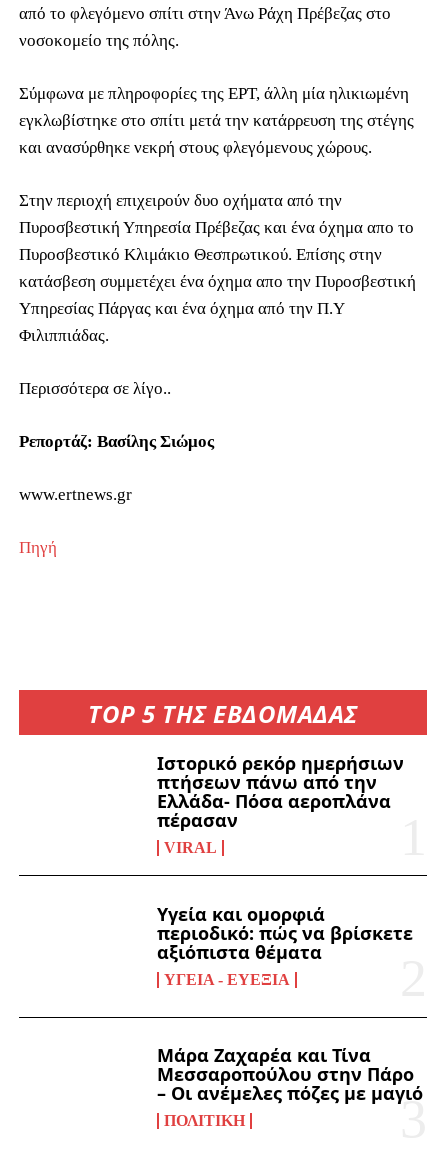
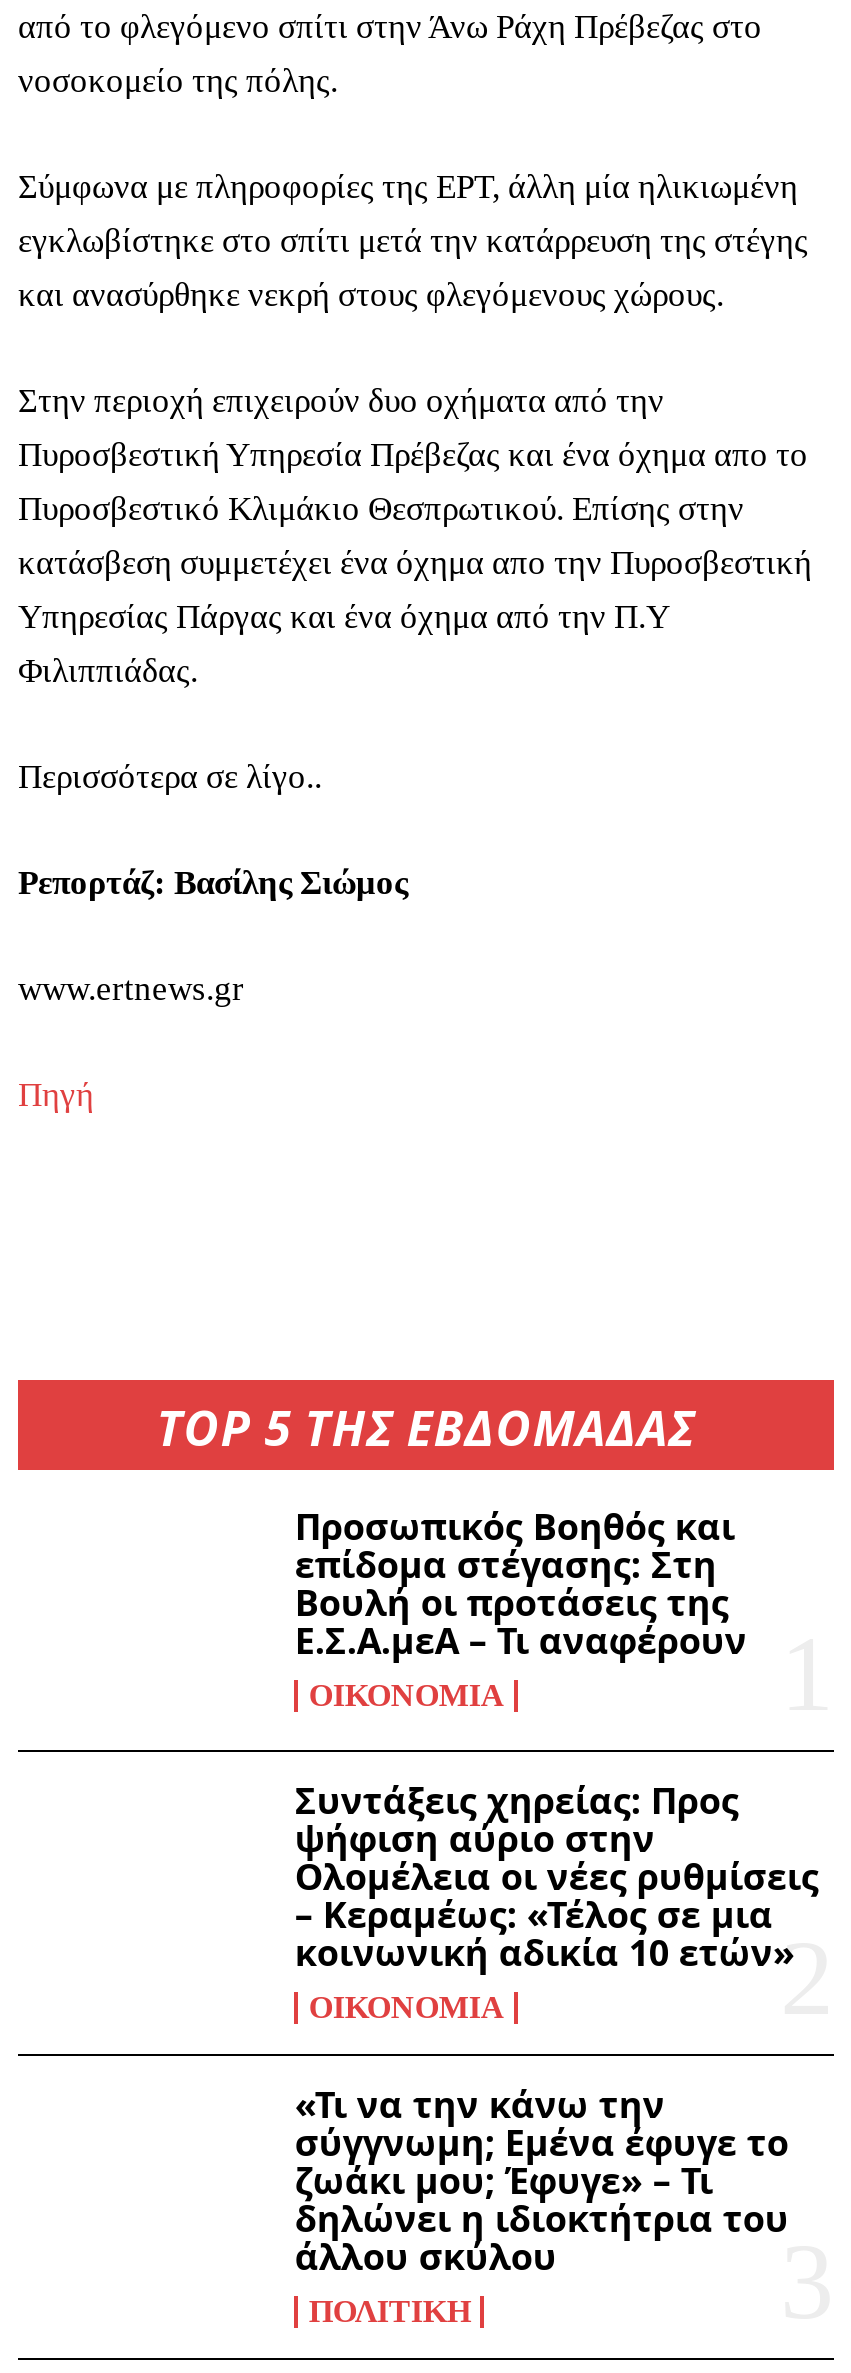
[157,751,404,856] Ιστορικό ρεκόρ ημερήσιων | πτήσεων πάνω από την | Ελλάδα- Πόσα αεροπλάνα | πέρασαν | VIRAL -> [295,1503,747,1713] Προσωπικός Βοηθός και | επίδομα στέγασης: Στη | Βουλή οι προτάσεις της | Ε.Σ.Α.μεΑ – Τι αναφέρουν | ΟΙΚΟΝΟΜΊΑ
[157,902,413,988] Υγεία και ομορφιά | περιοδικό: πώς να βρίσκετε | αξιόπιστα θέματα | ΥΓΕΊΑ - ΕΥΕΞΊΑ -> [295,1777,819,2025] Συντάξεις χηρείας: Προς | ψήφιση αύριο στην | Ολομέλεια οι νέες ρυθμίσεις | – Κεραμέως: «Τέλος σε μια | κοινωνική αδικία 10 ετών» | ΟΙΚΟΝΟΜΊΑ
[157,1043,423,1105] Μάρα Ζαχαρέα και Τίνα | Μεσσαροπούλου στην Πάρο | – Οι ανέμελες πόζες με μαγιό -> [295,2081,789,2281] «Τι να την κάνω την | σύγγνωμη; Εμένα έφυγε το | ζωάκι μου; Έφυγε» – Τι | δηλώνει η ιδιοκτήτρια του | άλλου σκύλου

